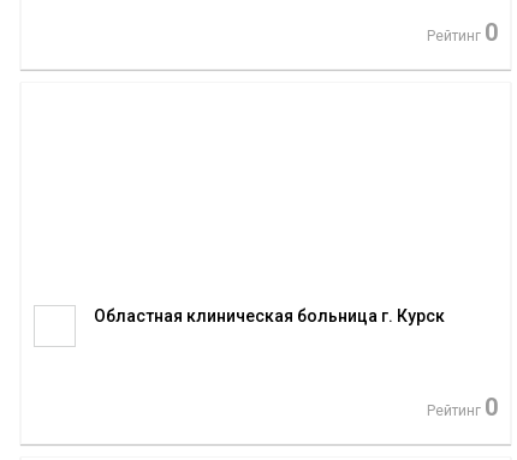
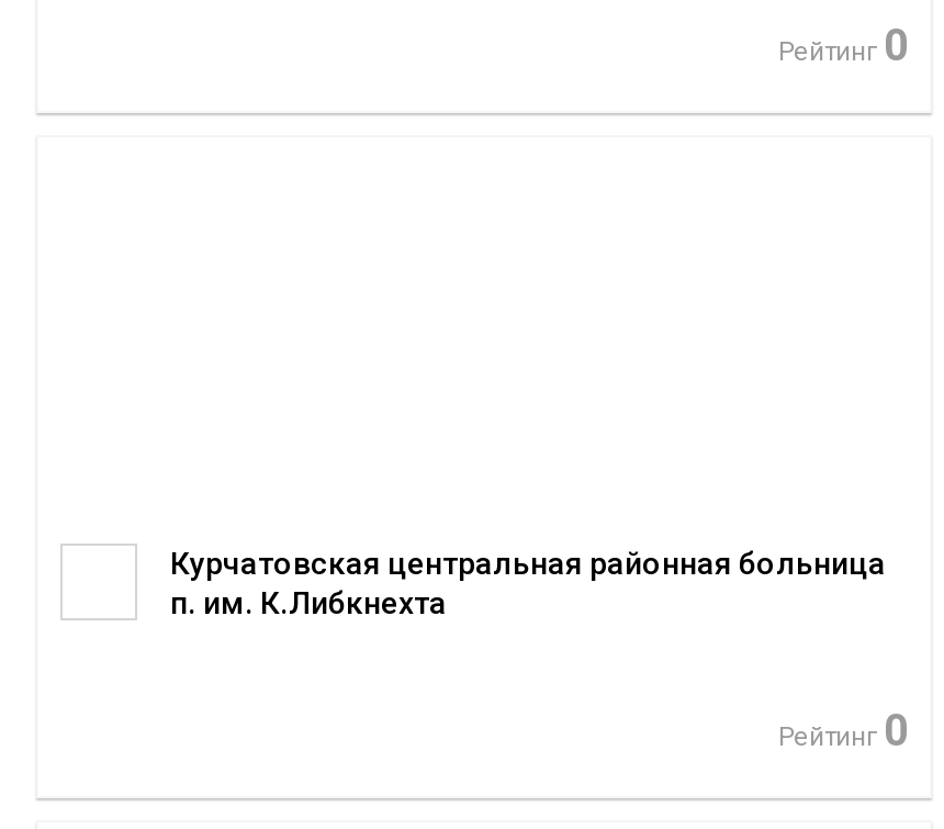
[94,306,445,325] Областная клиническая больница г. Курск -> [170,546,886,620] Курчатовская центральная районная больница | п. им. К.Либкнехта

